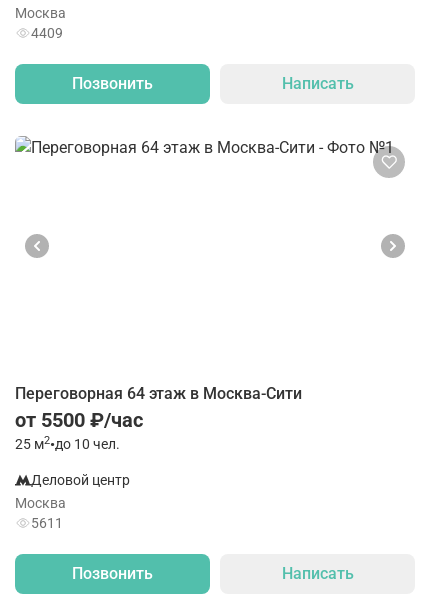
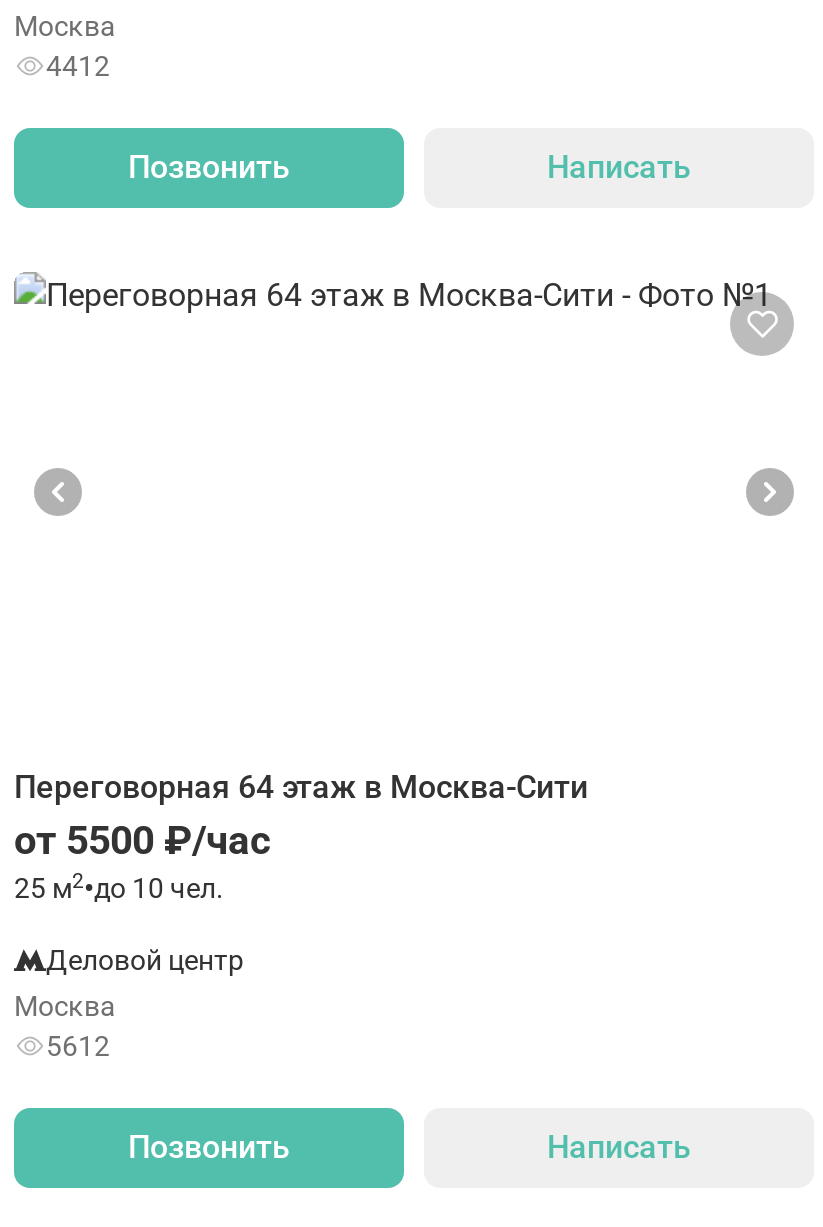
[31,25,63,41] 4409 -> [46,50,110,82] 4412
[31,515,63,531] 5611 -> [46,1030,110,1062] 5612

